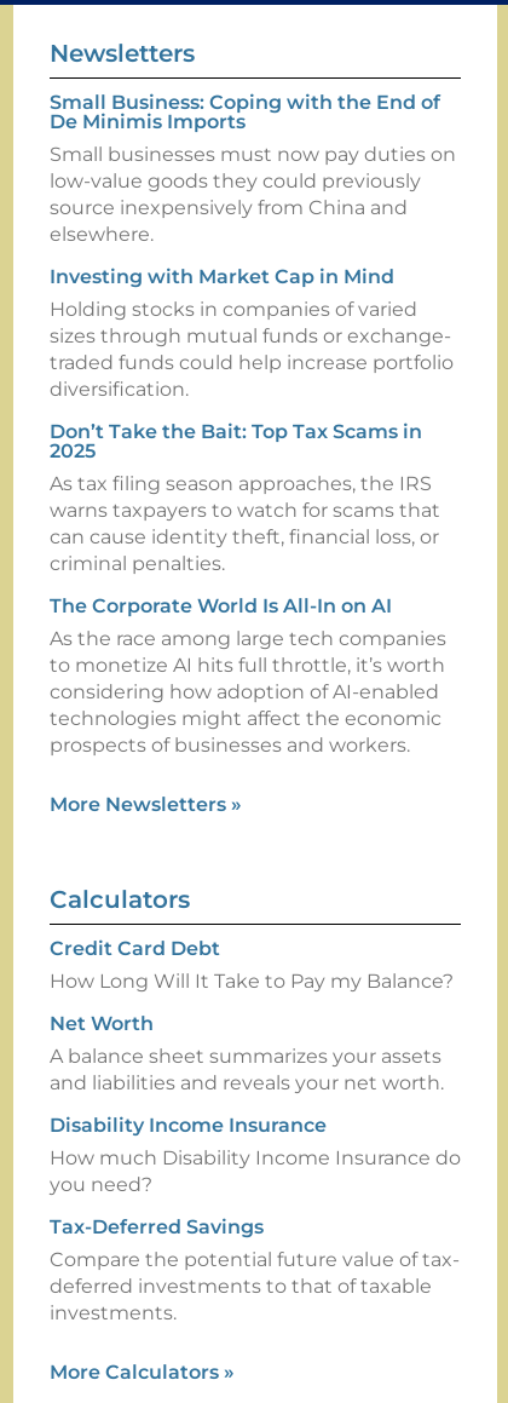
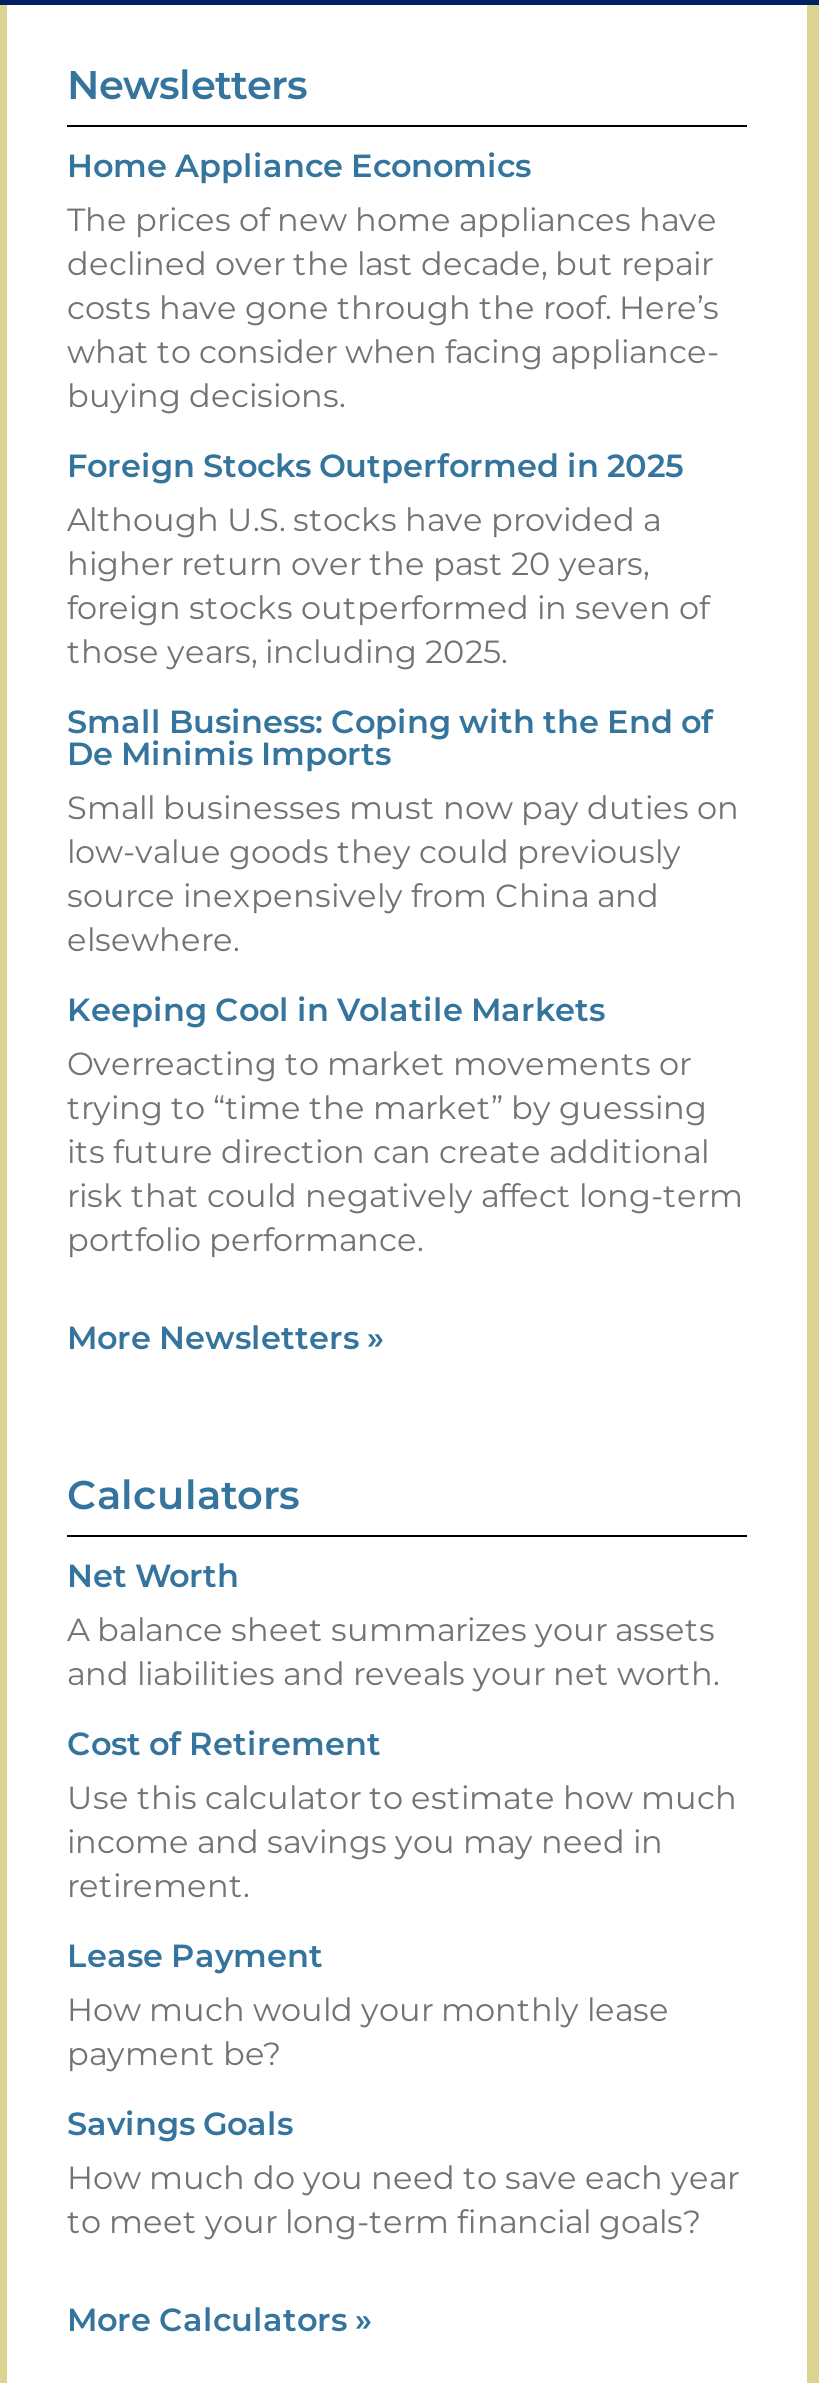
none -> [67,147,719,671] Home Appliance Economics | The prices of new home appliances have | declined over the last decade, but repair | costs have gone through the roof. Here’s | what to consider when facing appliance- | buying decisions. | Foreign Stocks Outperformed in 2025 | Although U.S. stocks have provided a | higher return over the past 20 years, | foreign stocks outperformed in seven of | those years, including 2025.
moved [50,91,456,246] -> [67,703,739,959]: Small Business: Coping with the End of | De Minimis Imports | Small businesses must now pay duties on | low-value goods they could previously | source inexpensively from China and | elsewhere.
[50,265,454,757] Investing with Market Cap in Mind | Holding stocks in companies of varied | sizes through mutual funds or exchange- | traded funds could help increase portfolio | diversification. | Don’t Take the Bait: Top Tax Scams in | 2025 | As tax filing season approaches, the IRS | warns taxpayers to watch for scams that | can cause identity theft, financial loss, or | criminal penalties. | The Corporate World Is All-In on AI | As the race among large tech companies | to monetize AI hits full throttle, it’s worth | considering how adoption of AI-enabled | technologies might affect the economic | prospects of businesses and workers. -> [67,991,743,1259] Keeping Cool in Volatile Markets | Overreacting to market movements or | trying to “time the market” by guessing | its future direction can create additional | risk that could negatively affect long-term | portfolio performance.
[50,937,454,993] Credit Card Debt | How Long Will It Take to Pay my Balance? -> none
moved [50,1012,444,1094] -> [67,1557,719,1693]: Net Worth | A balance sheet summarizes your assets | and liabilities and reveals your net worth.
[50,1114,461,1324] Disability Income Insurance | How much Disability Income Insurance do | you need? | Tax-Deferred Savings | Compare the potential future value of tax- | deferred investments to that of taxable | investments. -> [67,1725,739,2241] Cost of Retirement | Use this calculator to estimate how much | income and savings you may need in | retirement. | Lease Payment | How much would your monthly lease | payment be? | Savings Goals | How much do you need to save each year | to meet your long-term financial goals?

